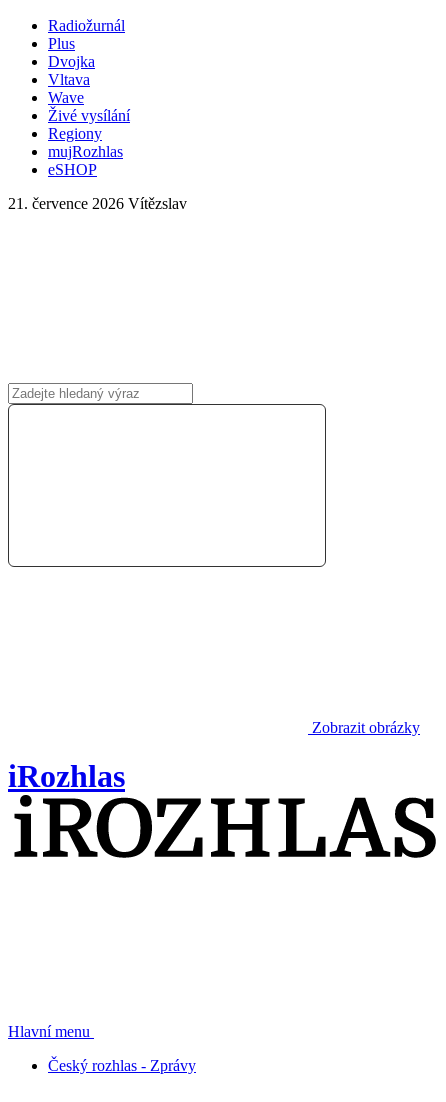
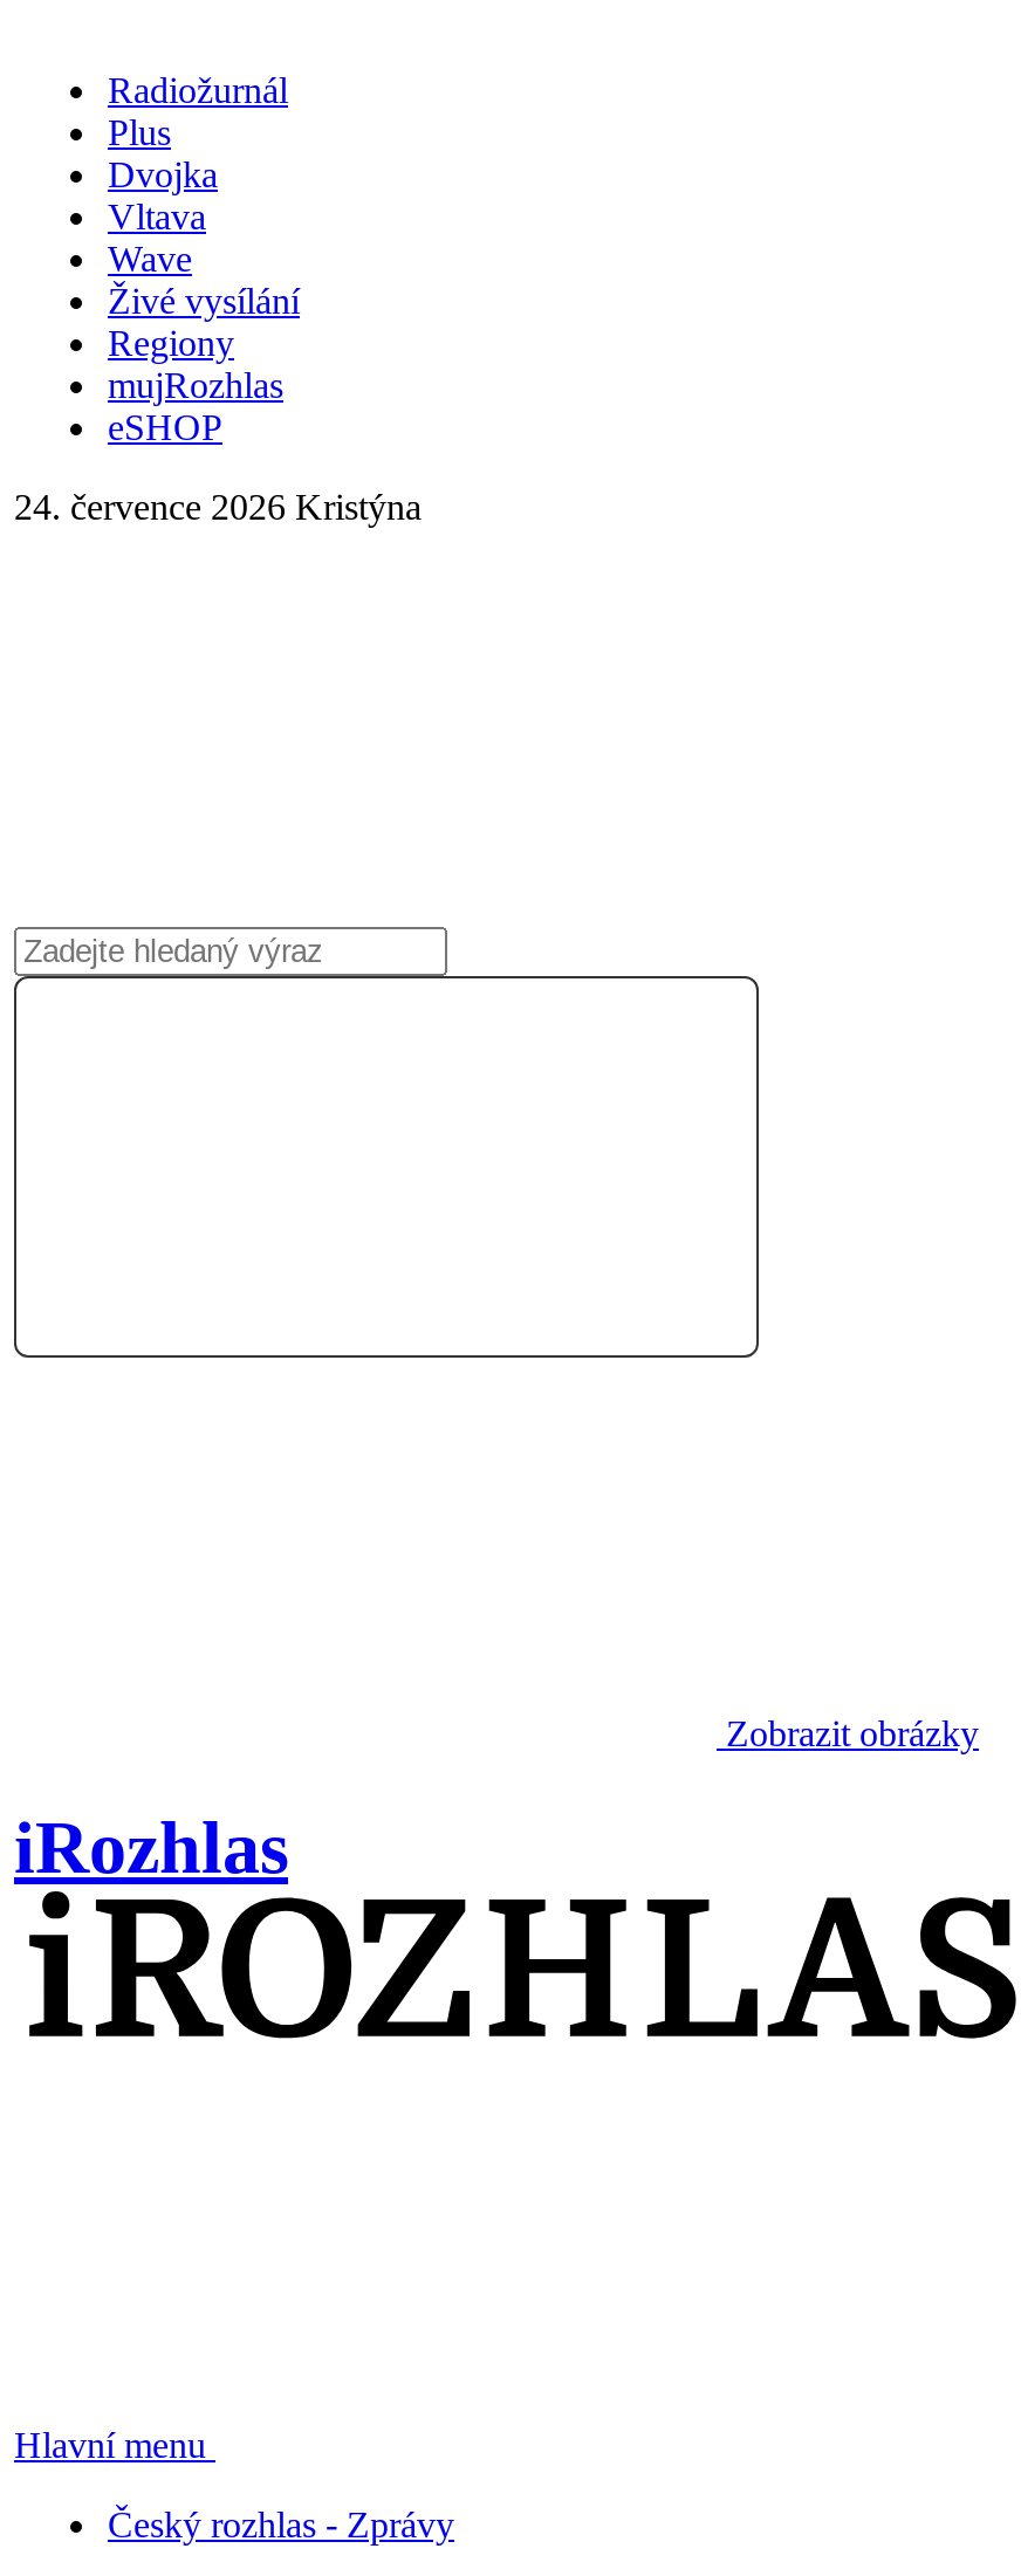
[8,195,187,212] 21. července 2026 Vítězslav -> [14,487,422,527] 24. července 2026 Kristýna

